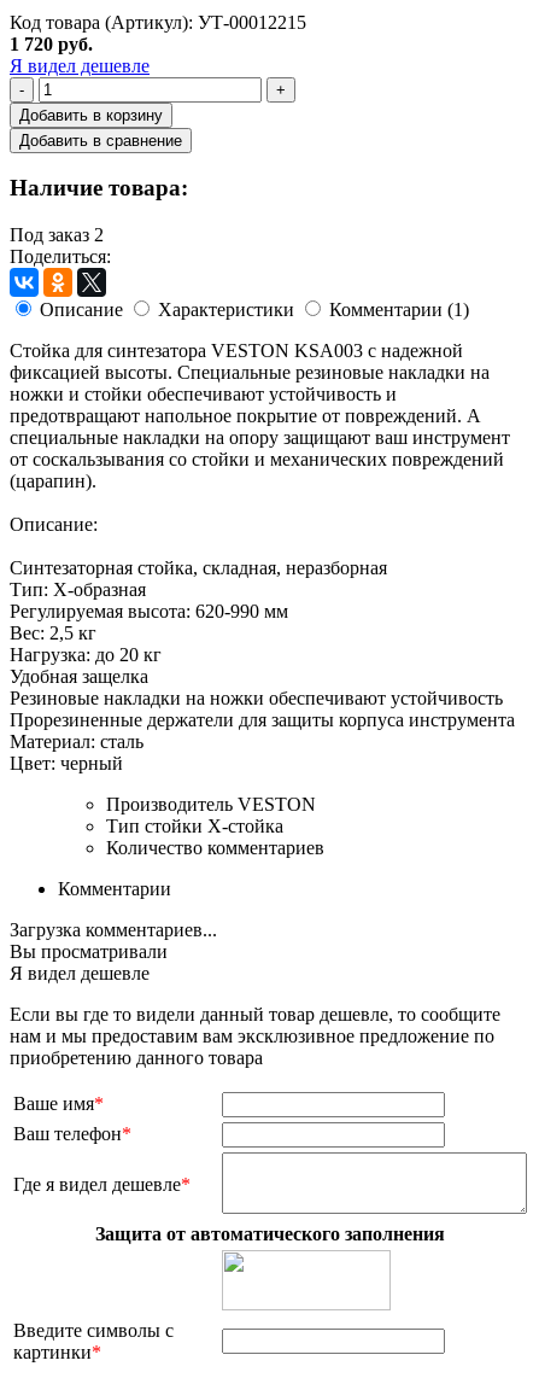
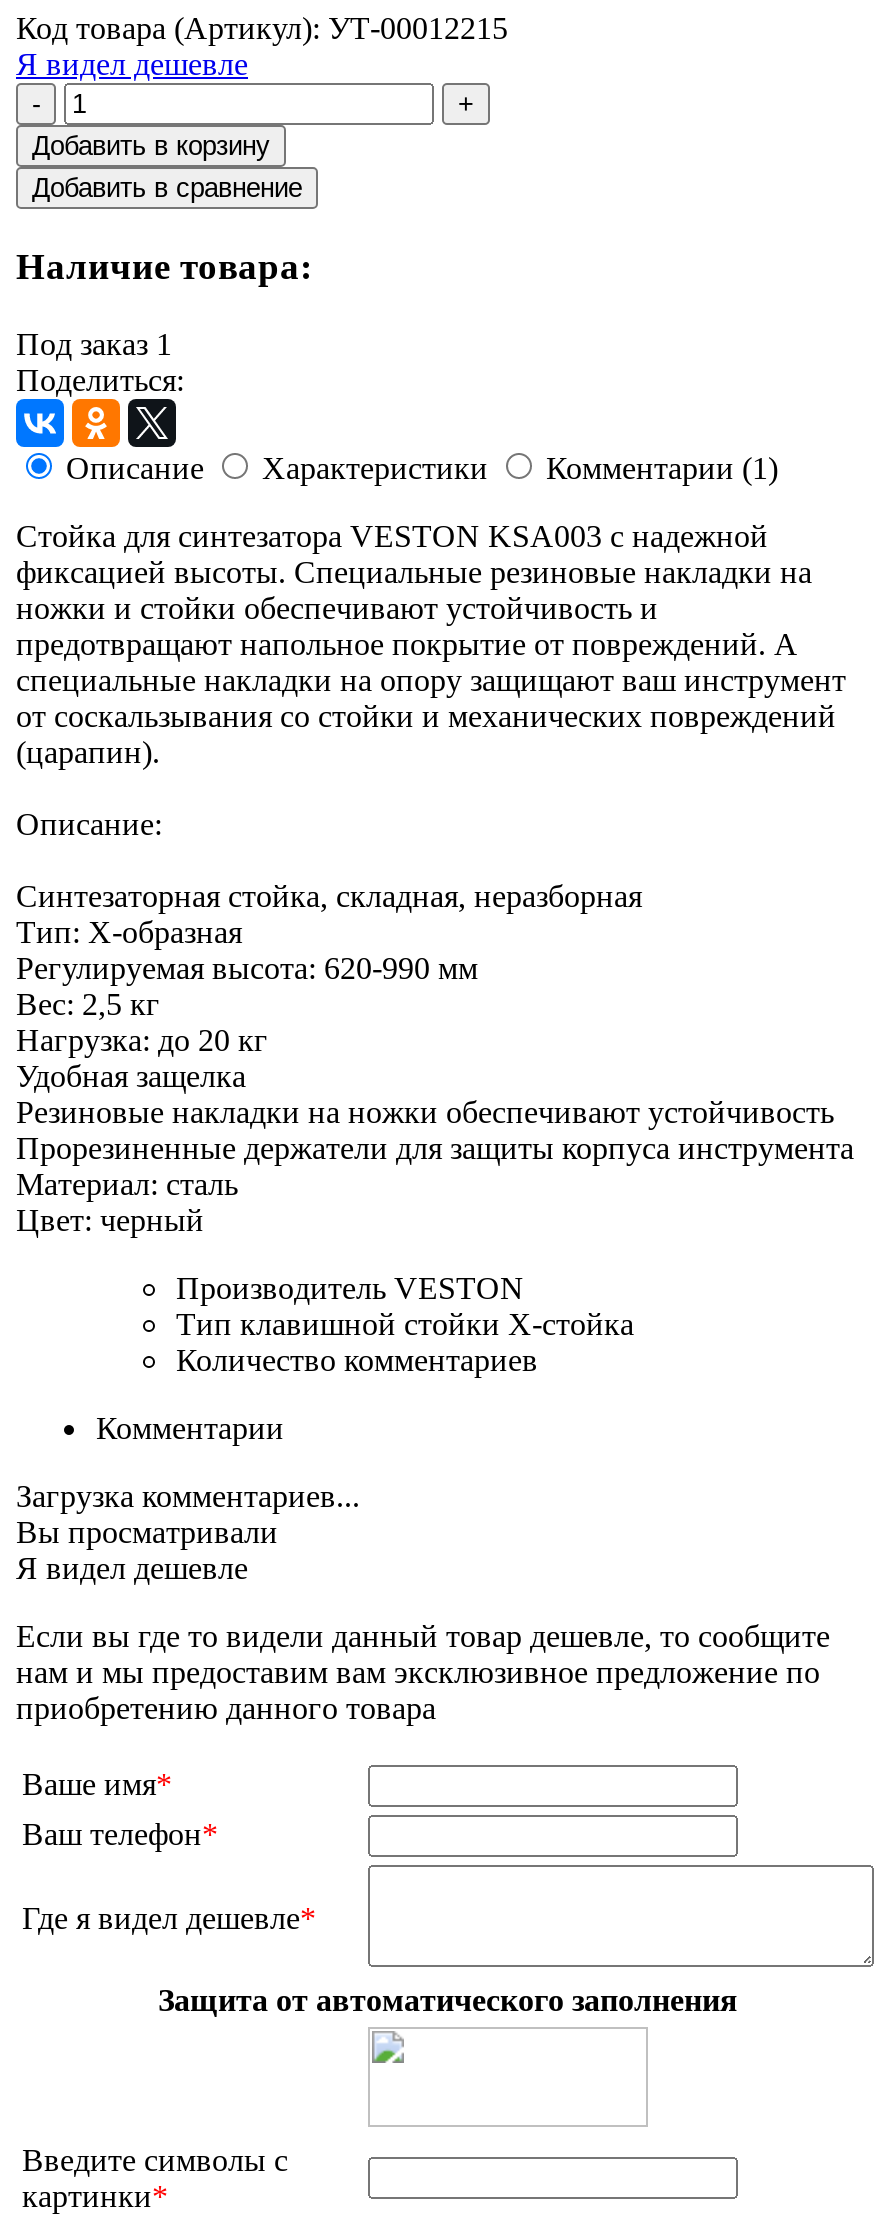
[10,33,93,54] 1 720 руб. -> none
[10,225,104,245] Под заказ 2 -> [16,327,172,361] Под заказ 1
[106,816,283,836] Тип стойки Х-стойка -> [176,1307,634,1341] Тип клавишной стойки Х-стойка

